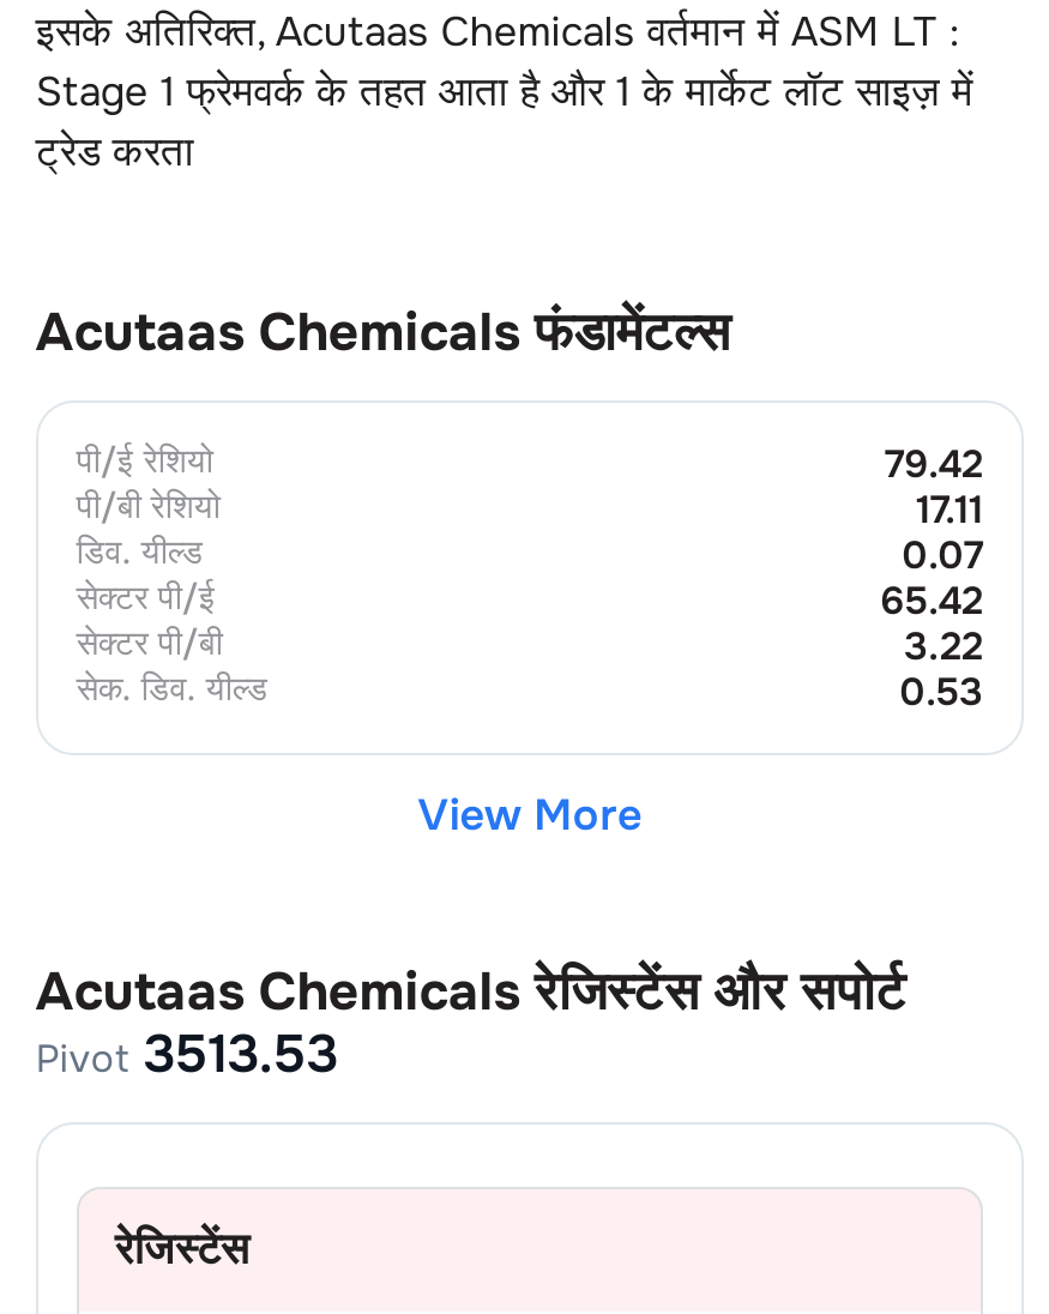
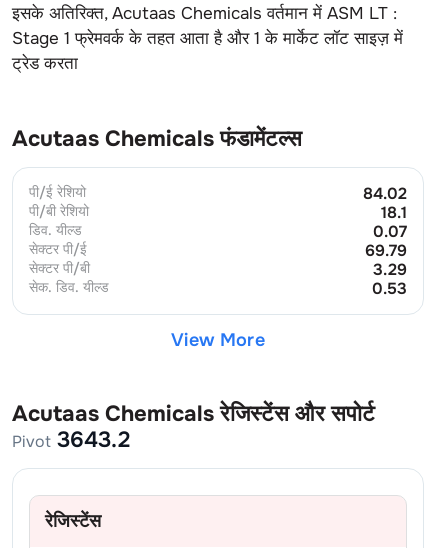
[885,439,983,489] 79.42 -> [363,183,407,204] 84.02
[916,484,983,535] 17.11 -> [381,202,407,223] 18.1
[880,575,983,626] 65.42 -> [365,240,407,261] 69.79
[904,621,983,671] 3.22 -> [373,259,407,280] 3.29
[36,1021,338,1089] Pivot 3513.53 -> [12,426,130,454] Pivot 3643.2

